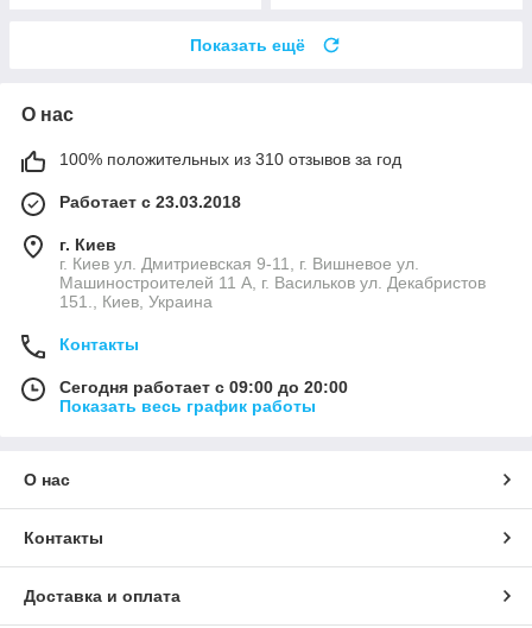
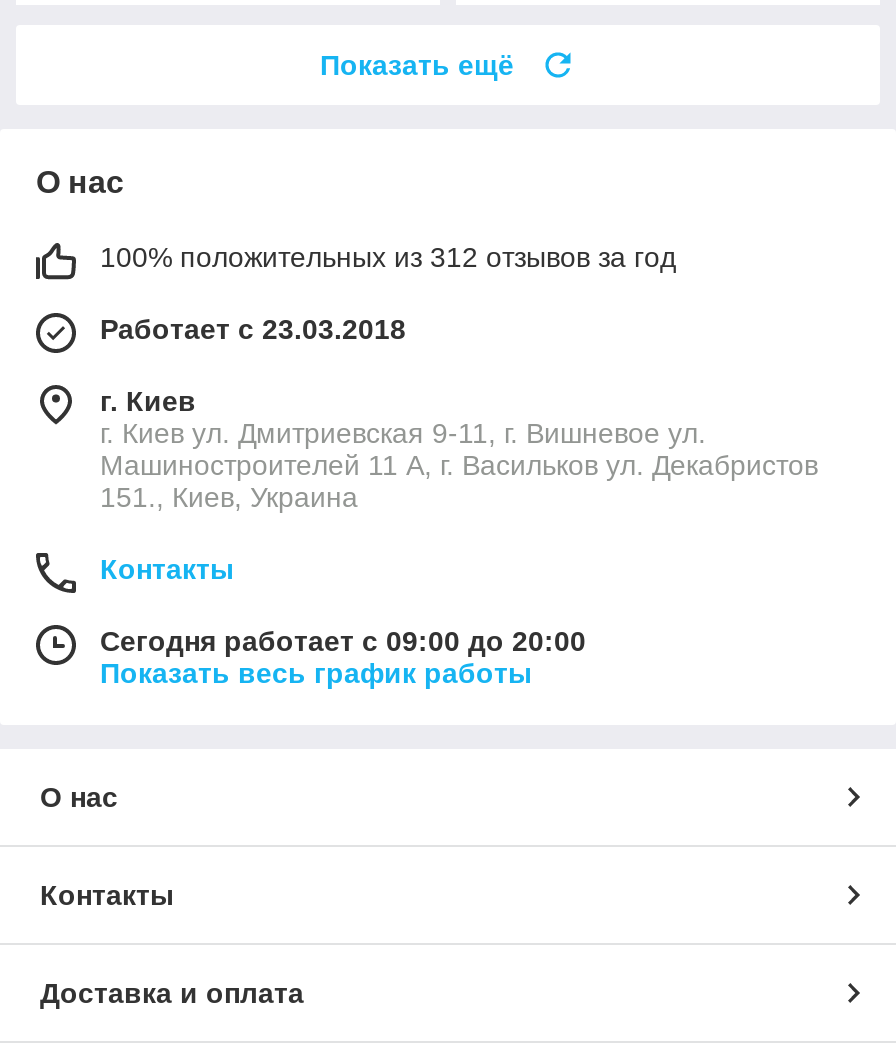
[59,149,401,168] 100% положительных из 310 отзывов за год -> [100,241,676,273] 100% положительных из 312 отзывов за год

